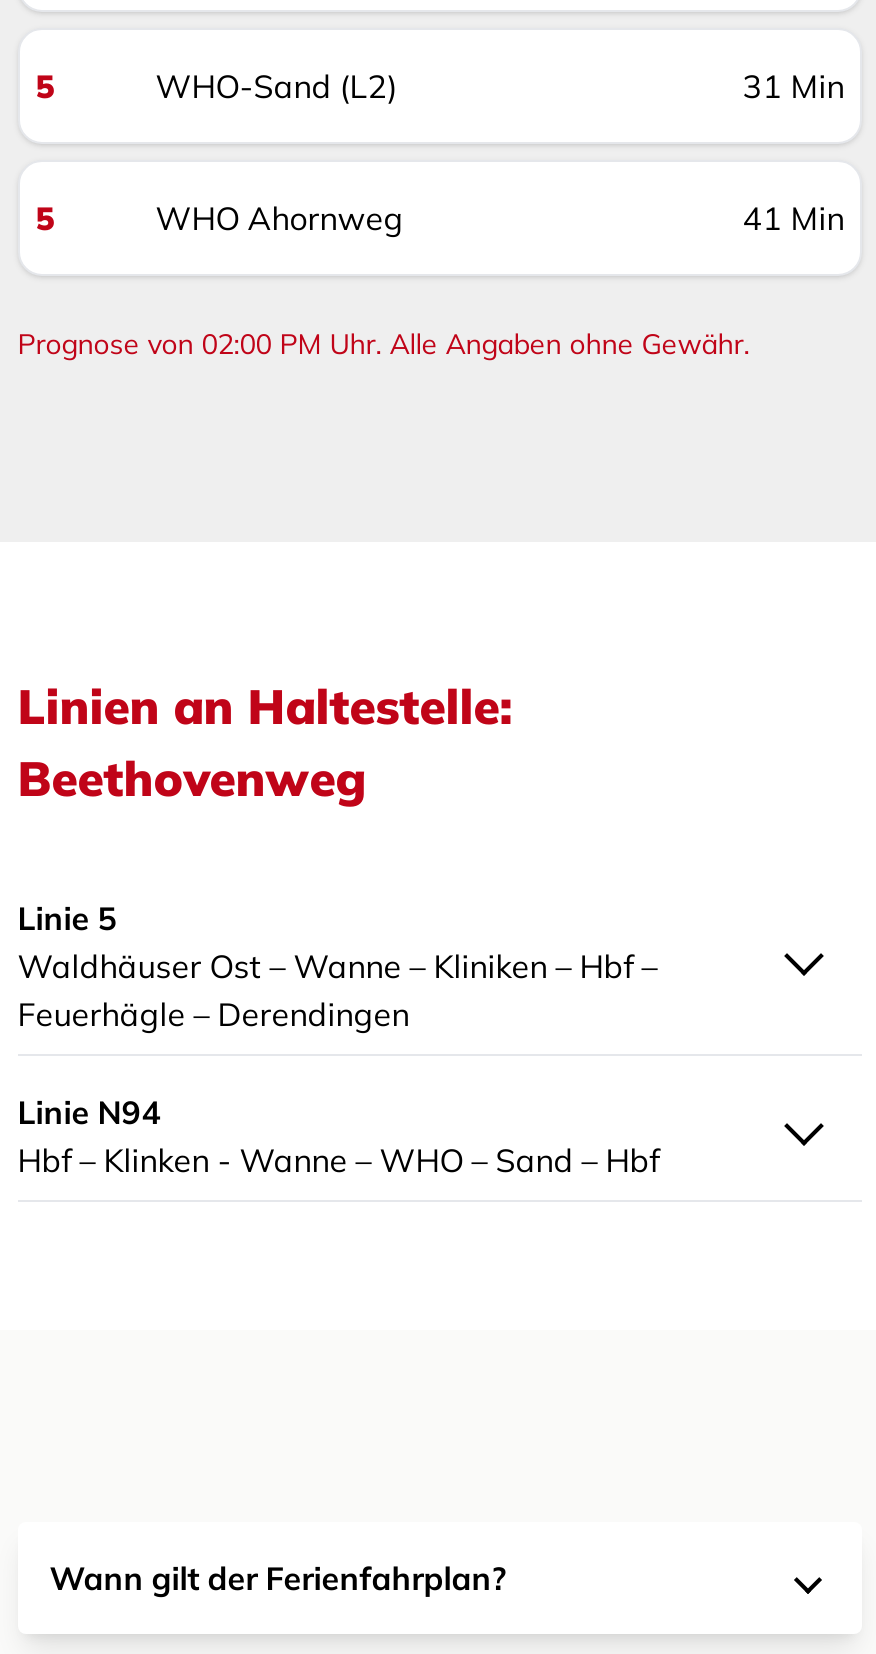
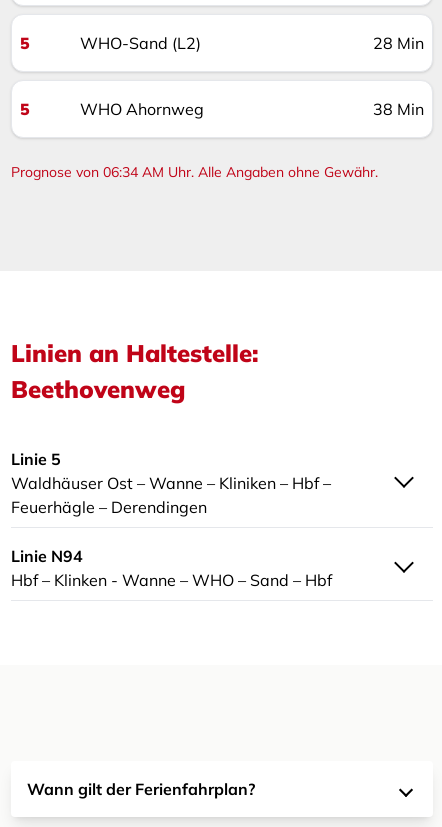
[742,66,844,106] 31 Min -> [373,33,424,53] 28 Min
[742,198,844,238] 41 Min -> [373,99,424,119] 38 Min
[18,326,750,362] Prognose von 02:00 PM Uhr. Alle Angaben ohne Gewähr. -> [11,163,378,181] Prognose von 06:34 AM Uhr. Alle Angaben ohne Gewähr.

